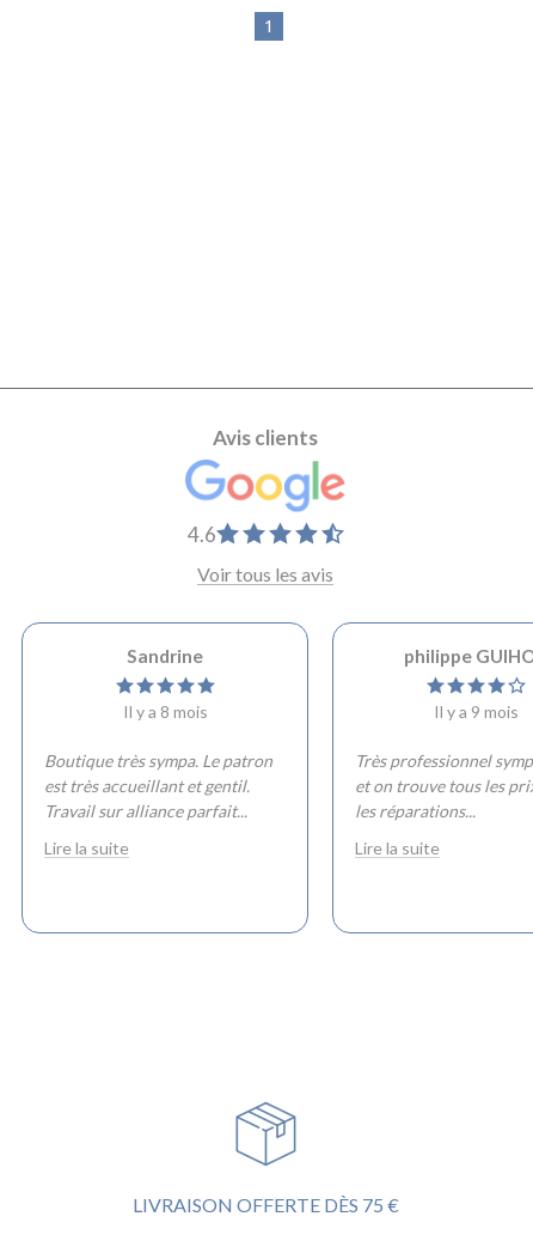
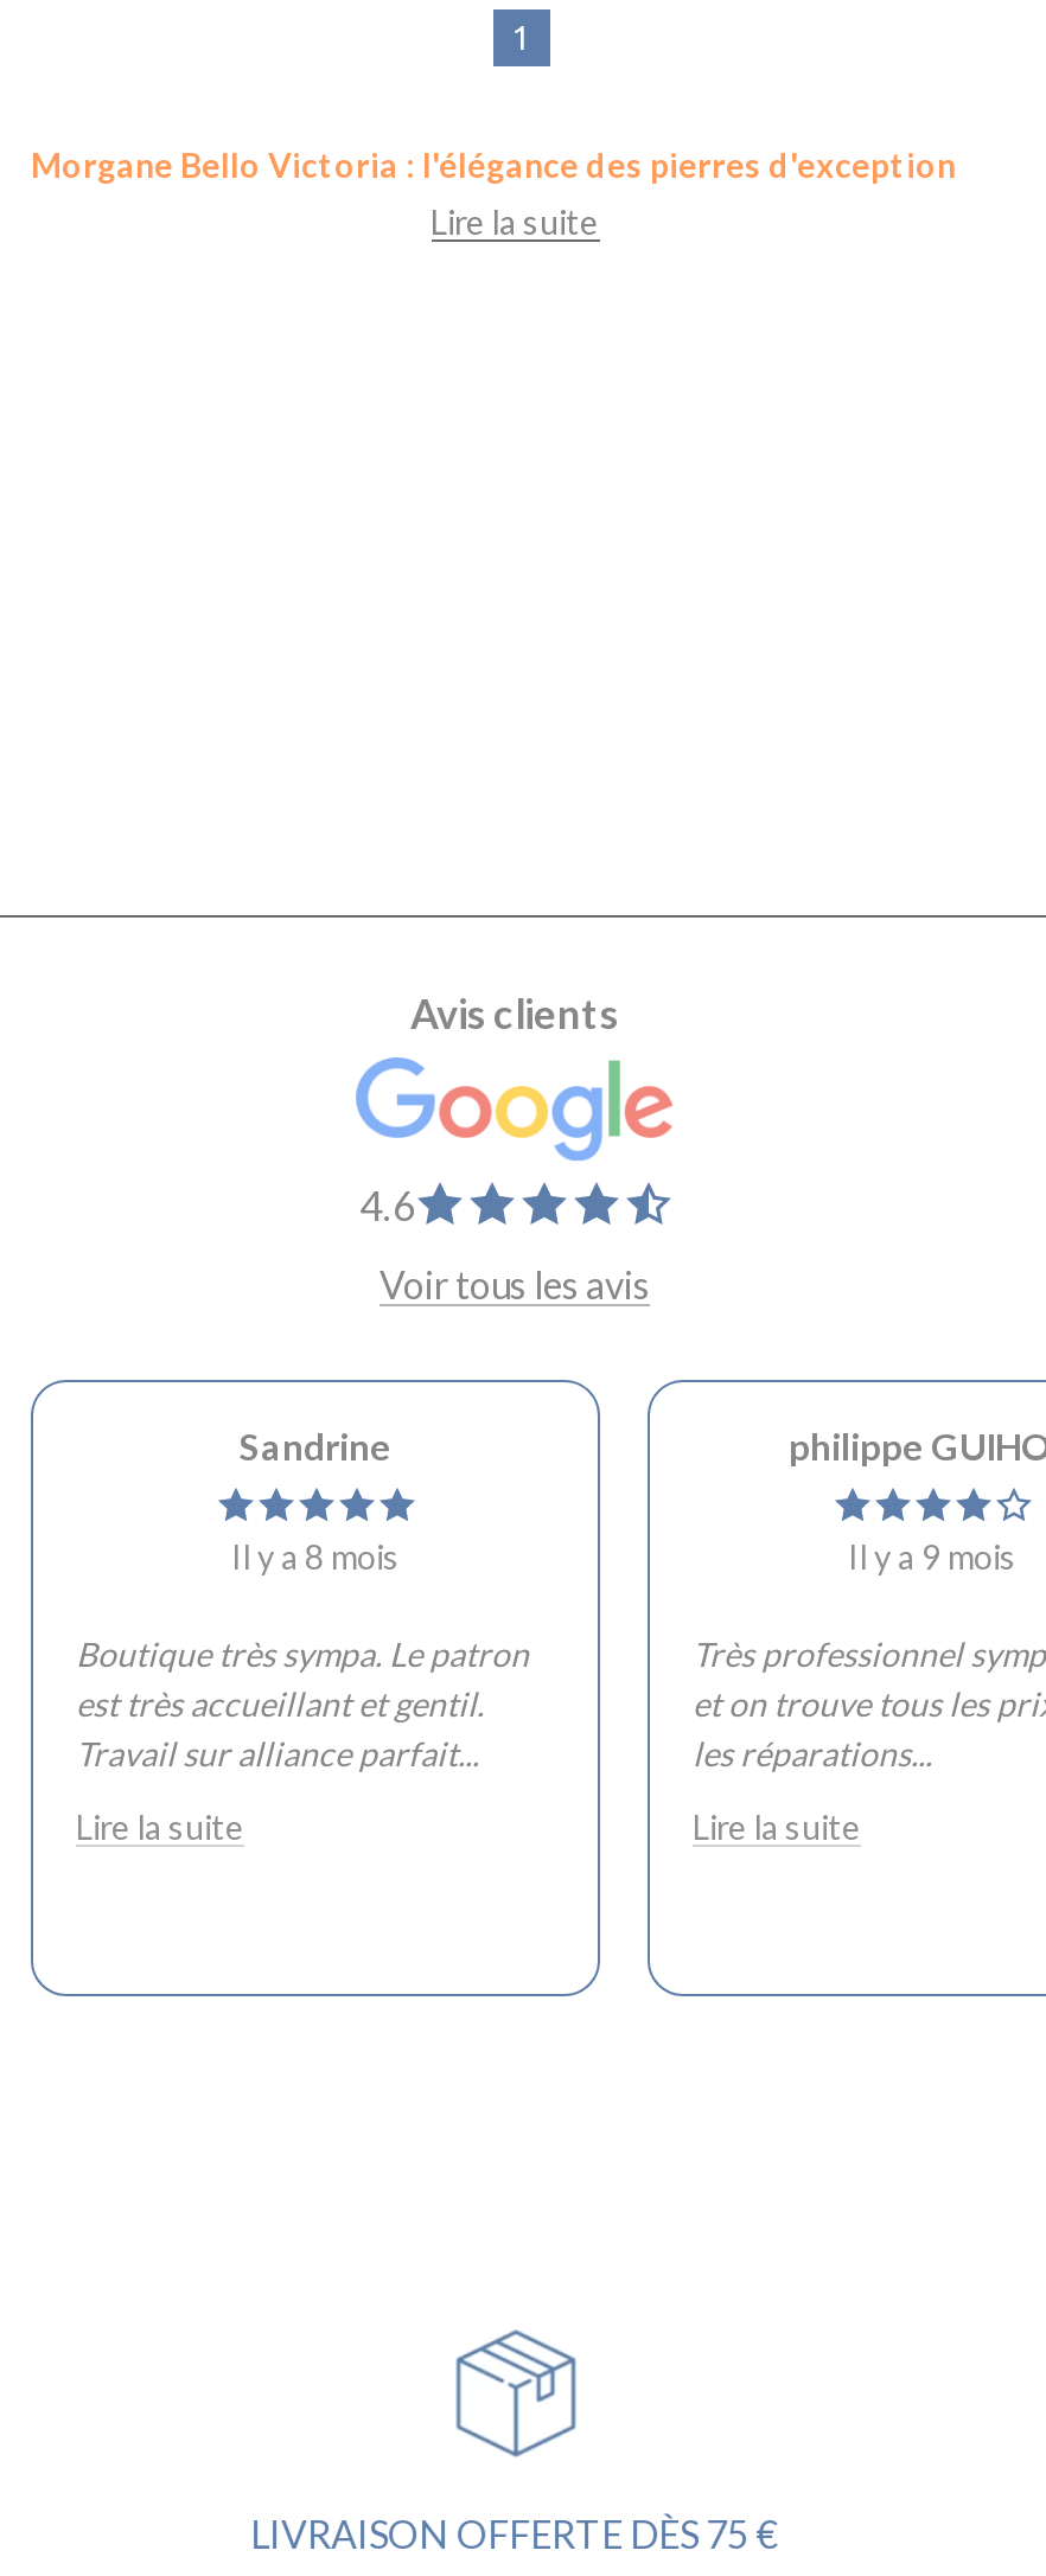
none -> [31,144,956,242] Morgane Bello Victoria : l'élégance des pierres d'exception | Lire la suite

